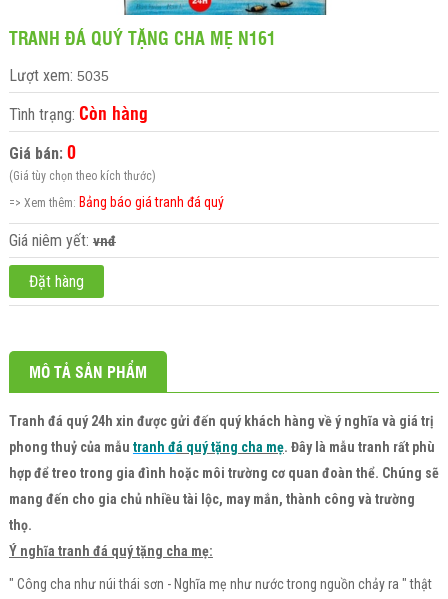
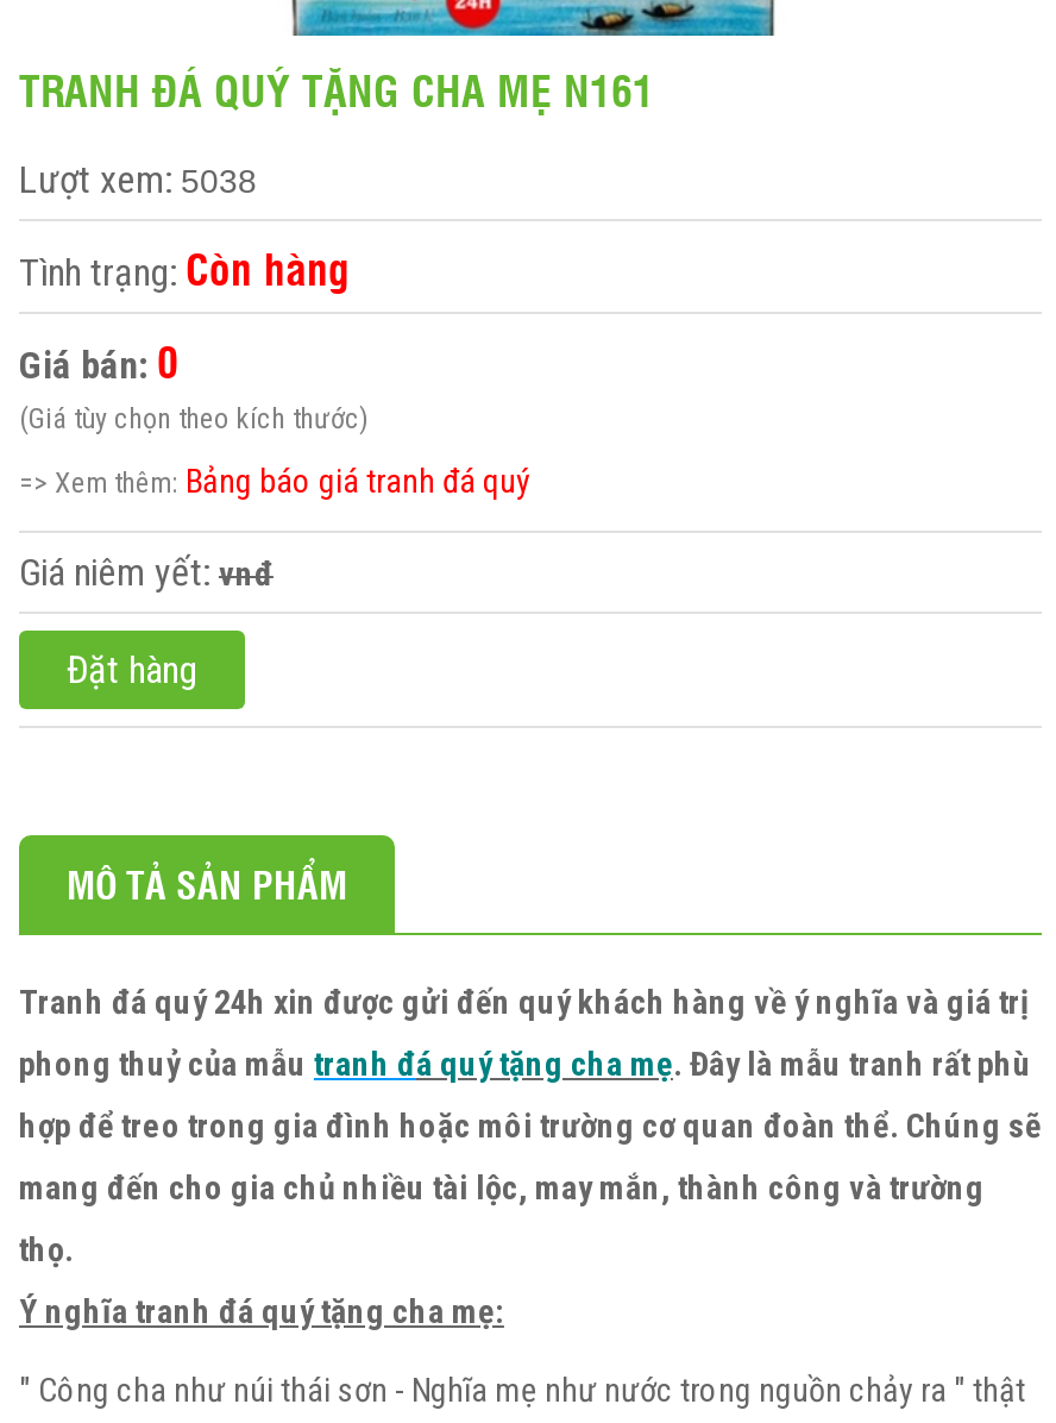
[9,66,109,85] Lượt xem: 5035 -> [19,157,257,203] Lượt xem: 5038

